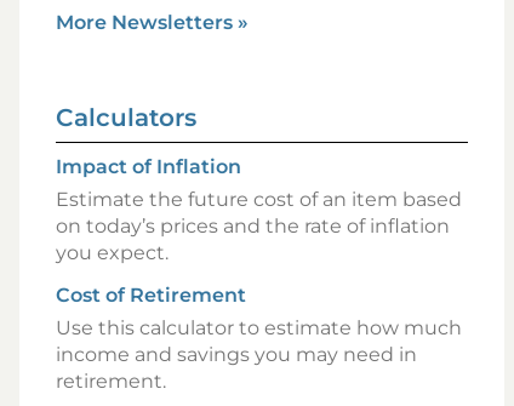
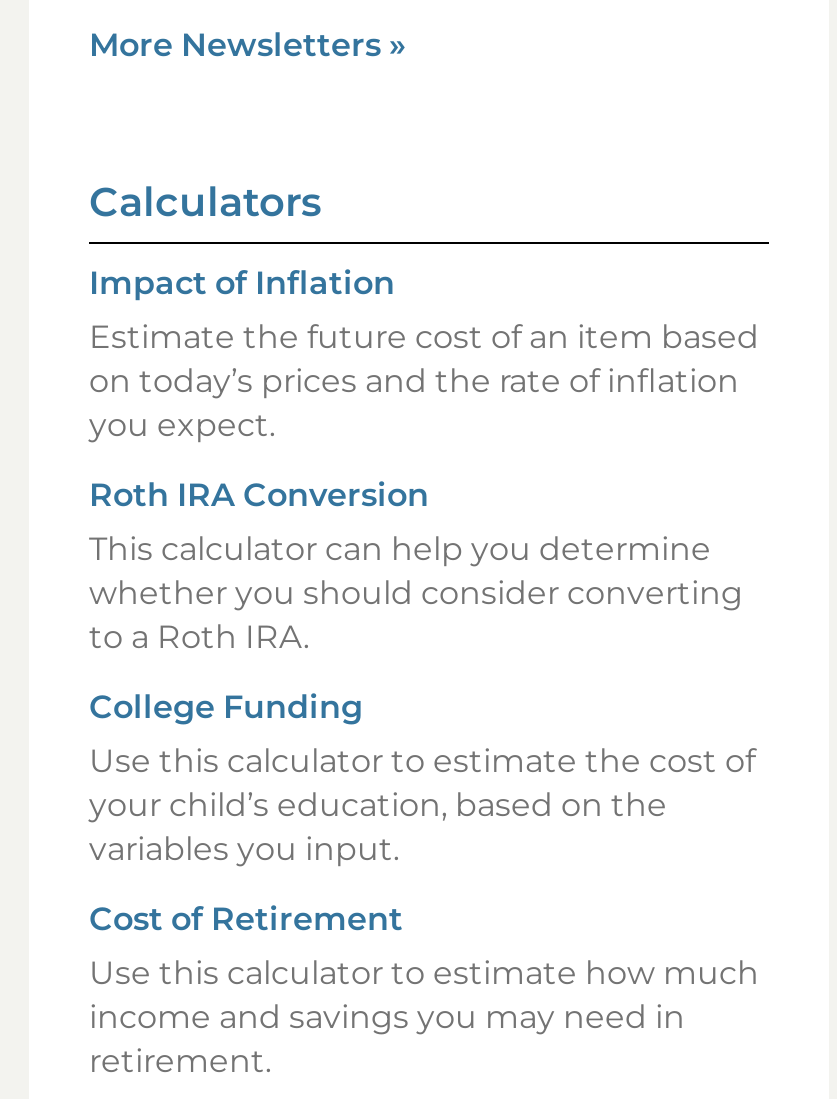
none -> [89,476,755,868] Roth IRA Conversion | This calculator can help you determine | whether you should consider converting | to a Roth IRA. | College Funding | Use this calculator to estimate the cost of | your child’s education, based on the | variables you input.

